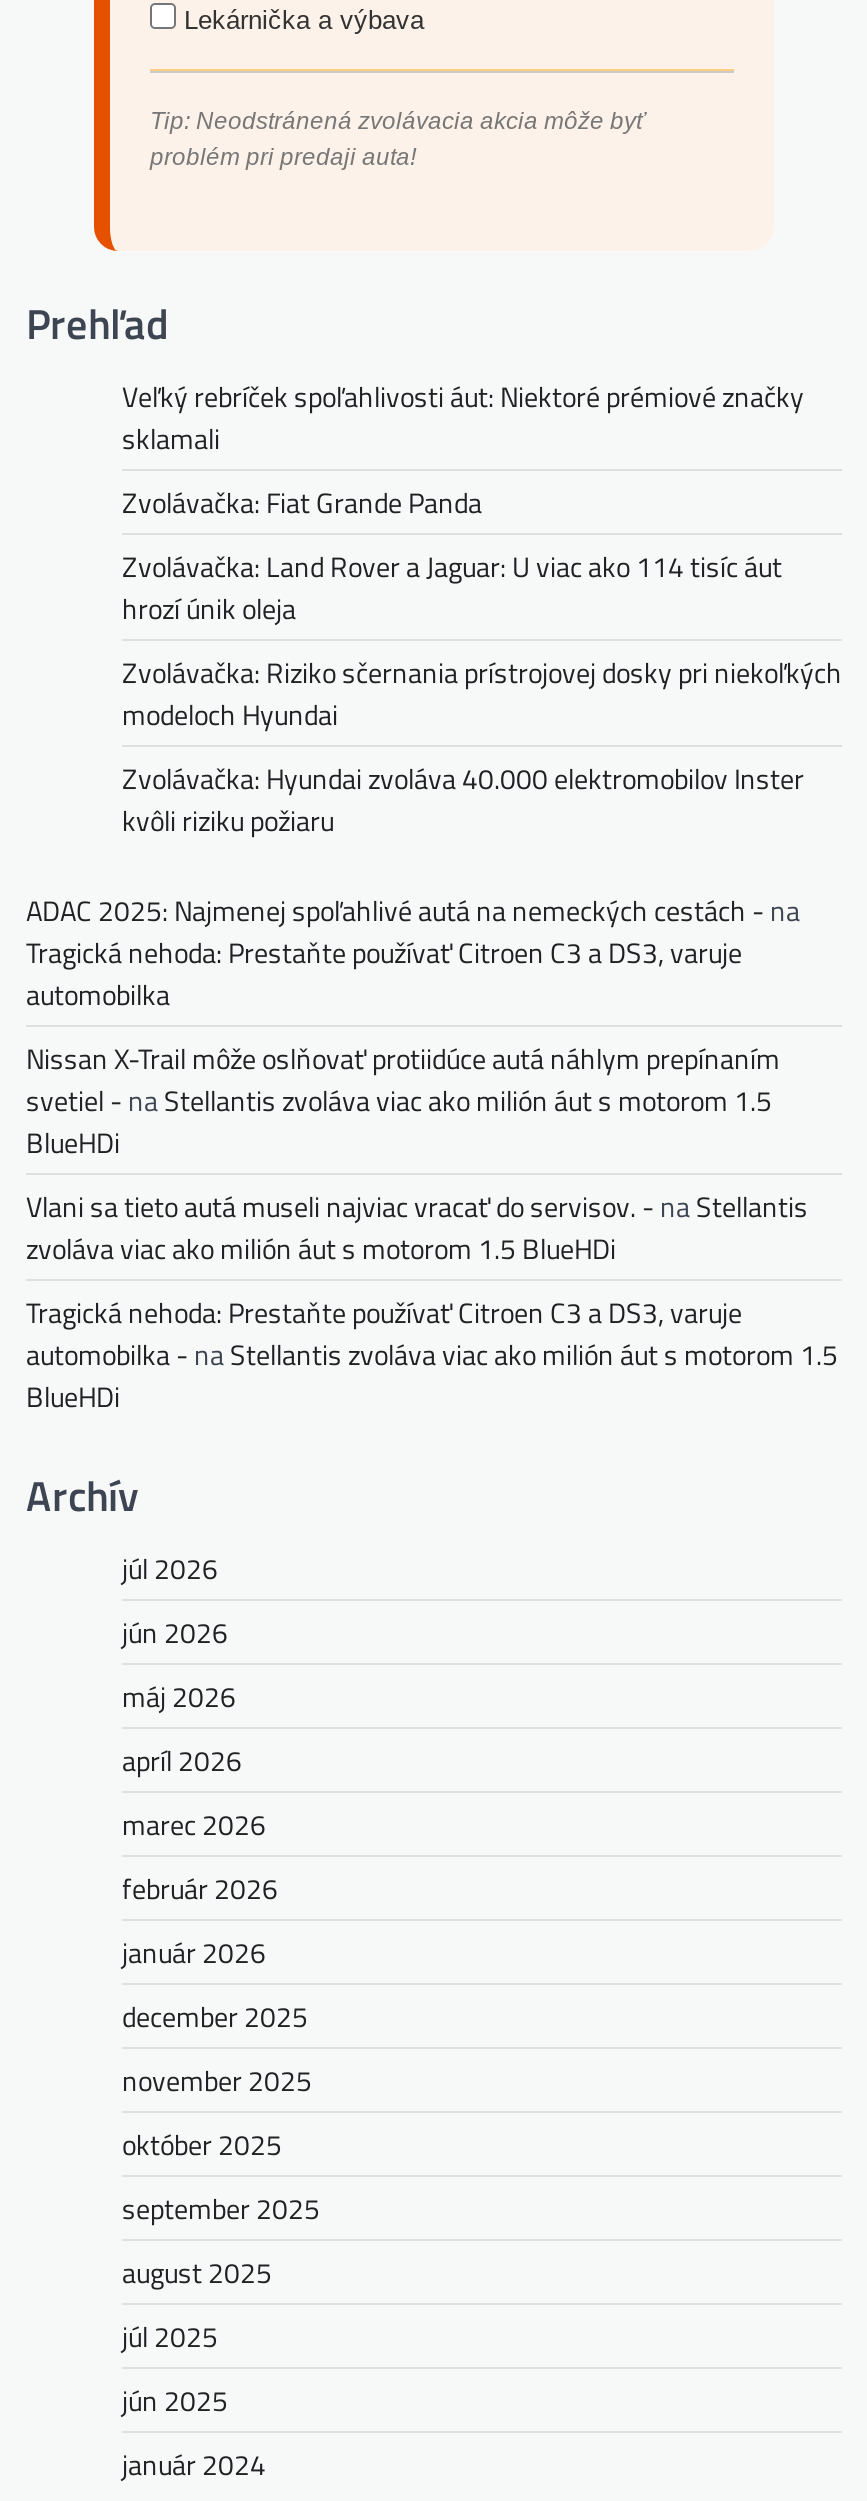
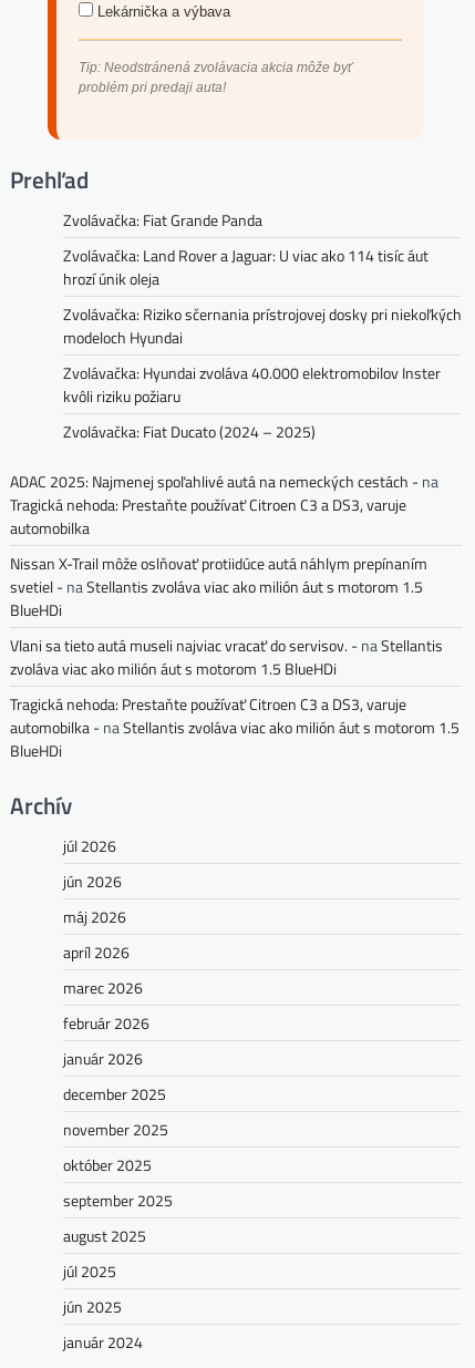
[122,375,804,459] Veľký rebríček spoľahlivosti áut: Niektoré prémiové značky | sklamali -> none
moved [122,481,842,841] -> [63,208,462,407]: Zvolávačka: Fiat Grande Panda | Zvolávačka: Land Rover a Jaguar: U viac ako 114 tisíc áut | hrozí únik oleja | Zvolávačka: Riziko sčernania prístrojovej dosky pri niekoľkých | modeloch Hyundai | Zvolávačka: Hyundai zvoláva 40.000 elektromobilov Inster | kvôli riziku požiaru
none -> [63,419,316,443] Zvolávačka: Fiat Ducato (2024 – 2025)

